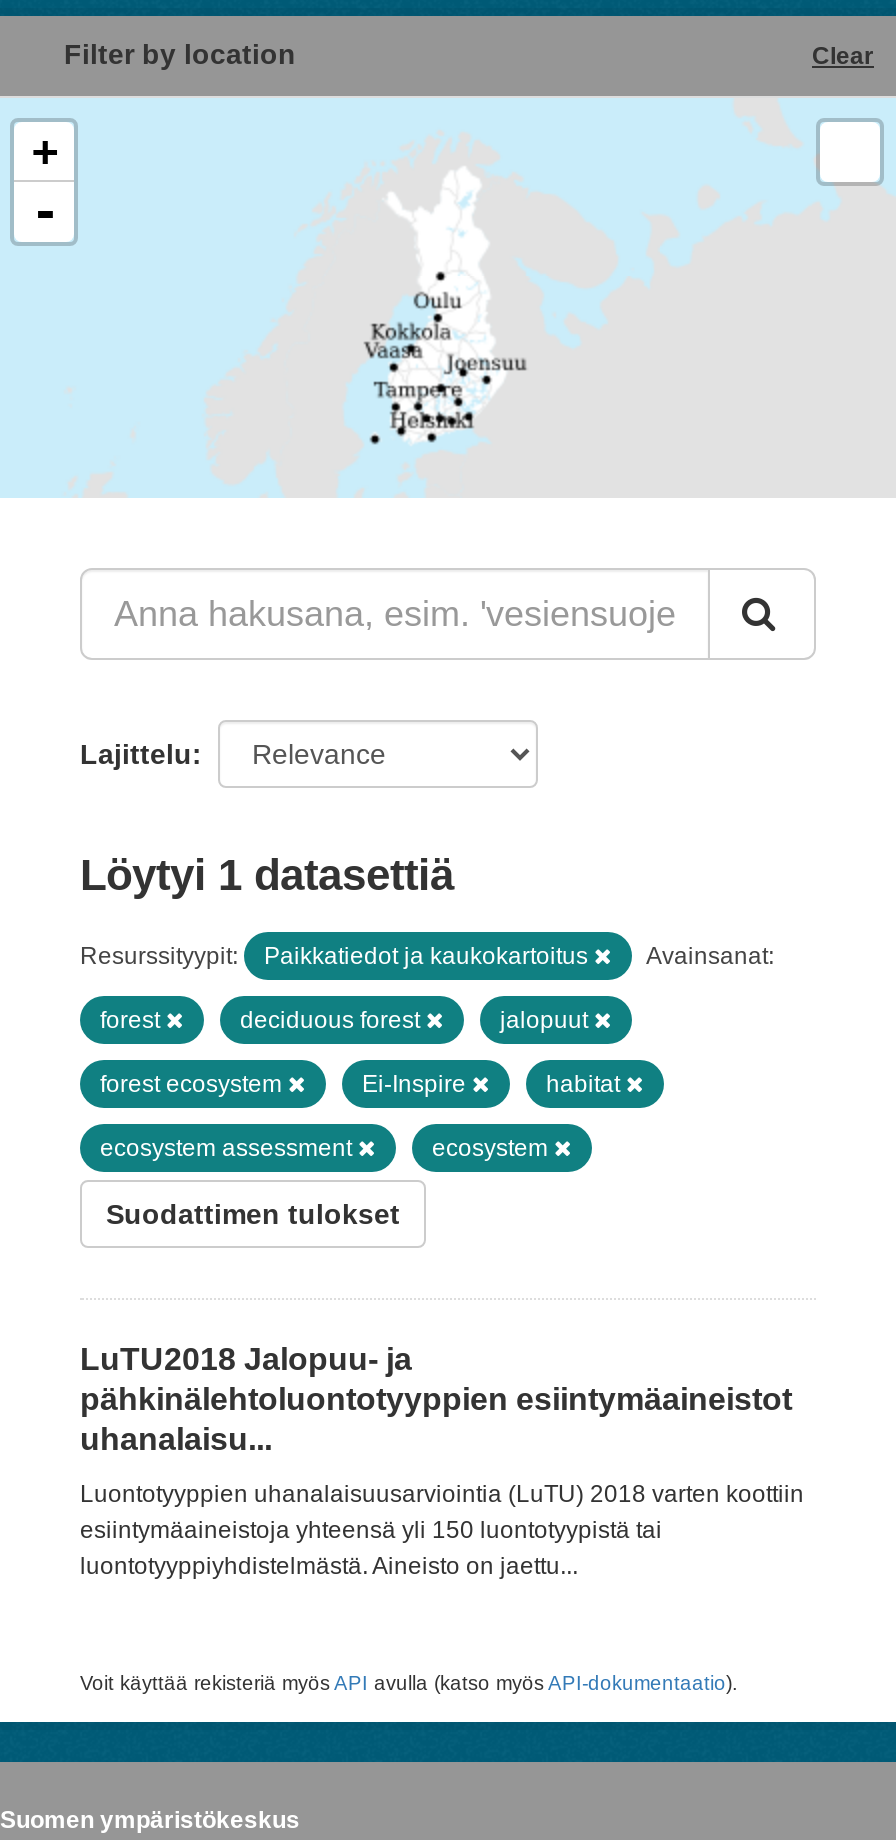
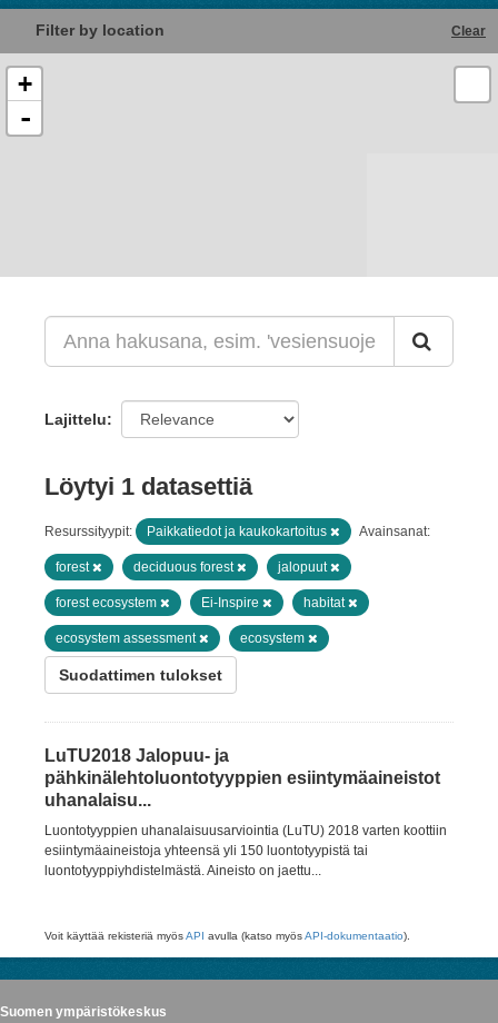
[364,170,526,446] [image] -> none

